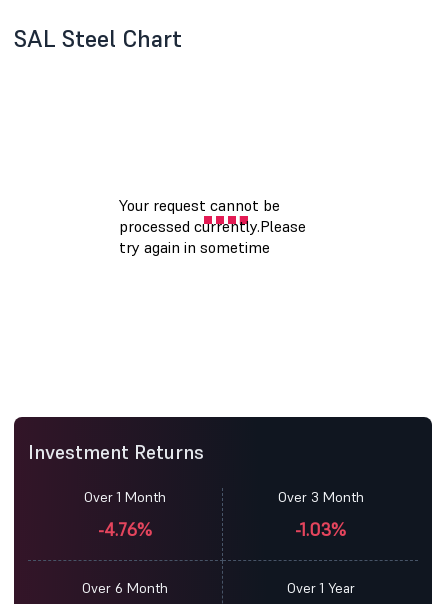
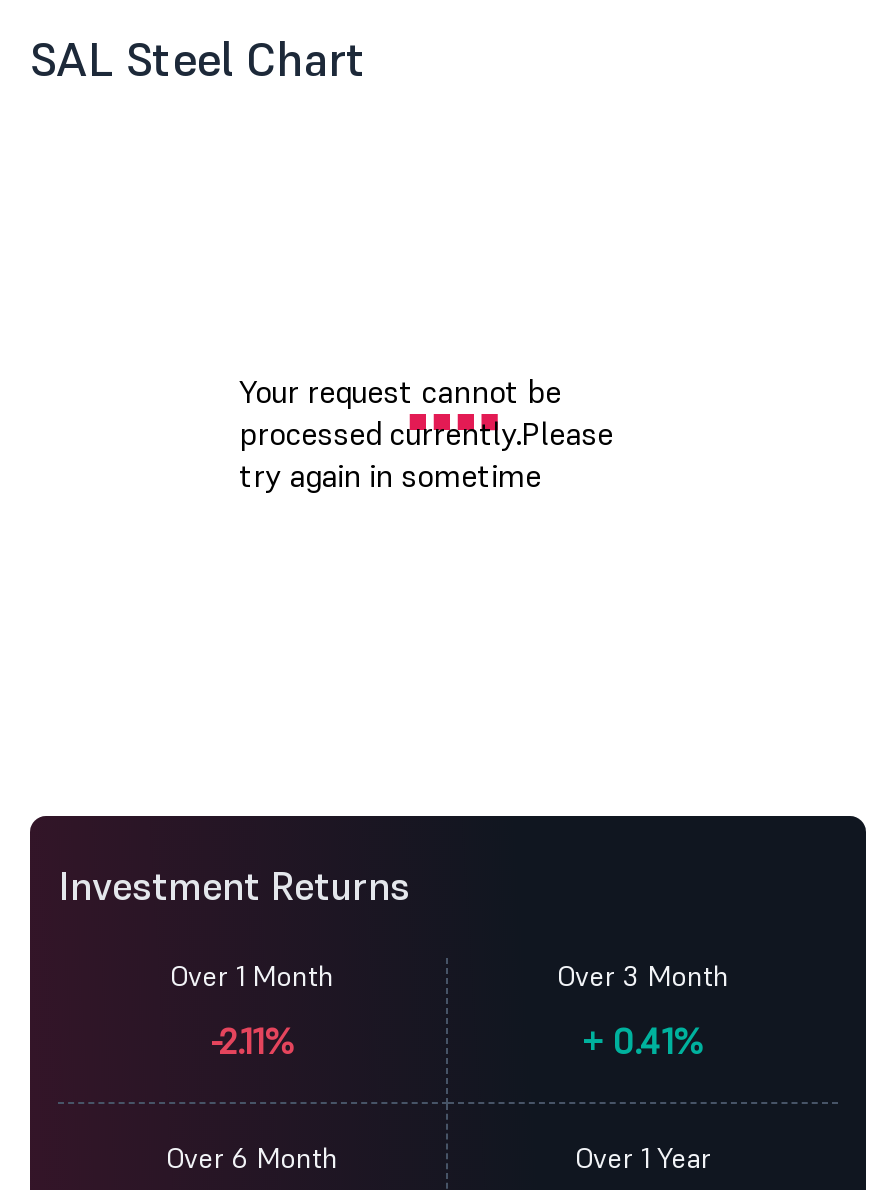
[98,518,152,541] -4.76% -> [209,1018,295,1064] -2.11%
[295,518,346,541] -1.03% -> [582,1018,704,1064] + 0.41%

